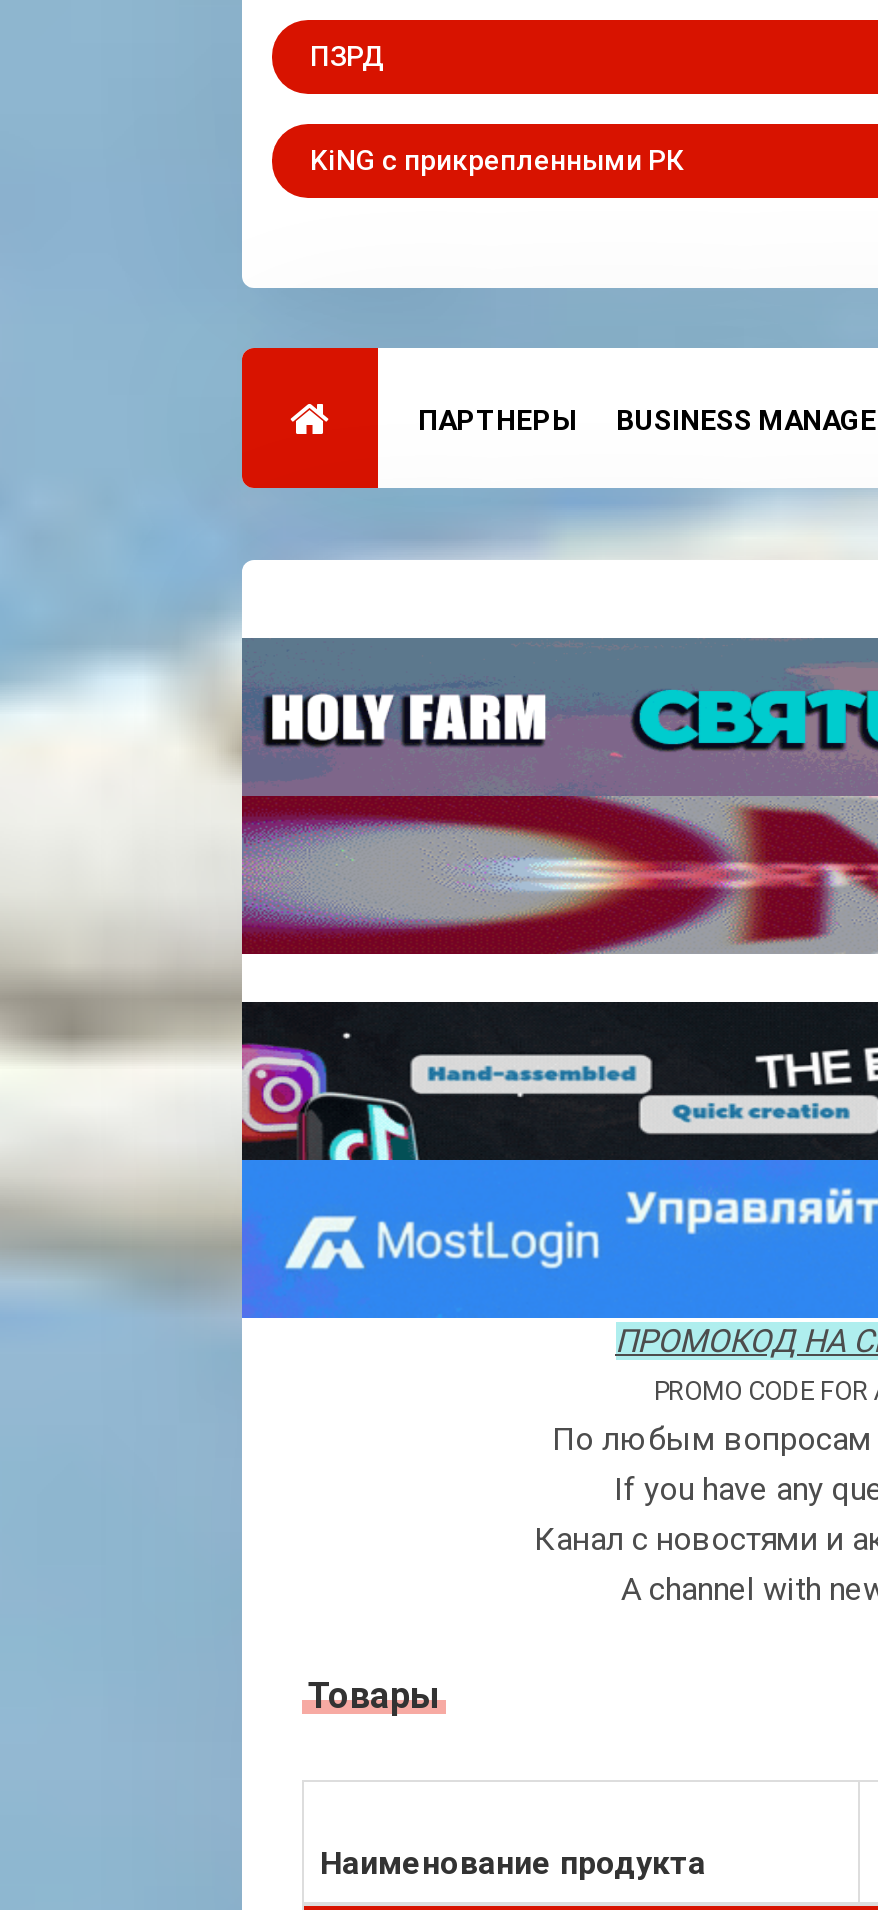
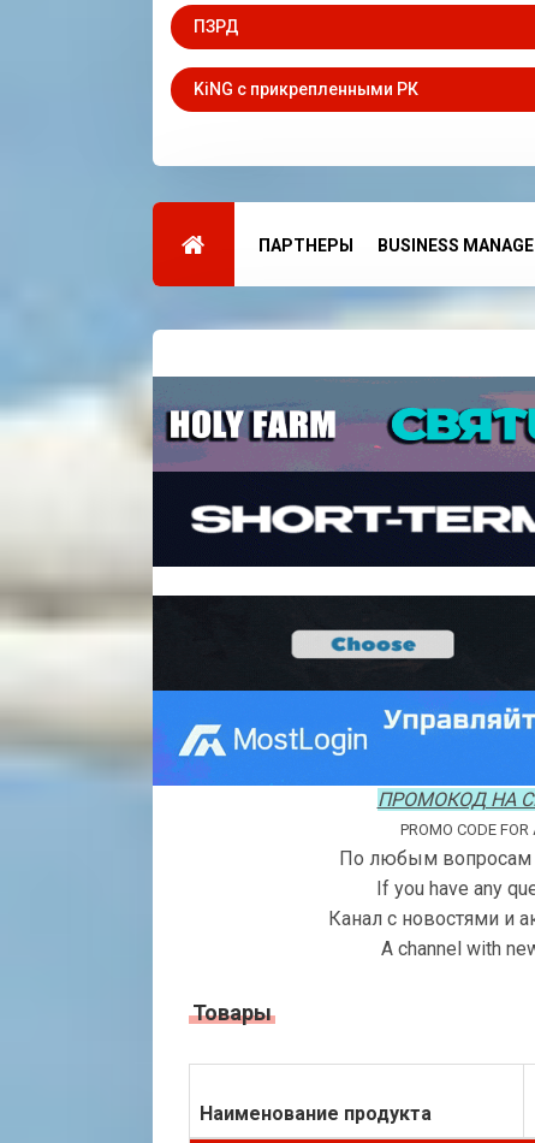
[240,794,872,956] [image] -> [151,470,531,568] [image]
[240,1032,872,1162] [image] -> [151,615,531,692] [image]

